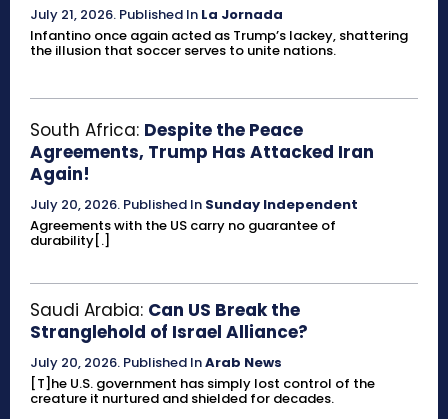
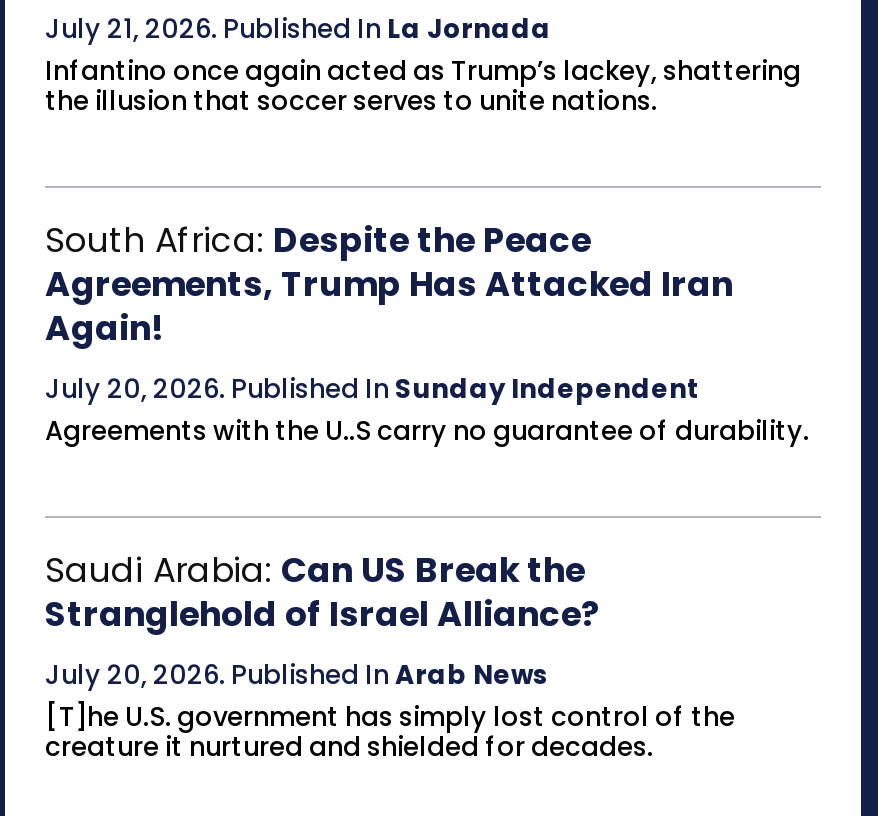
[30,216,336,250] Agreements with the US carry no guarantee of | durability[.] -> [45,413,809,451] Agreements with the U..S carry no guarantee of durability.

